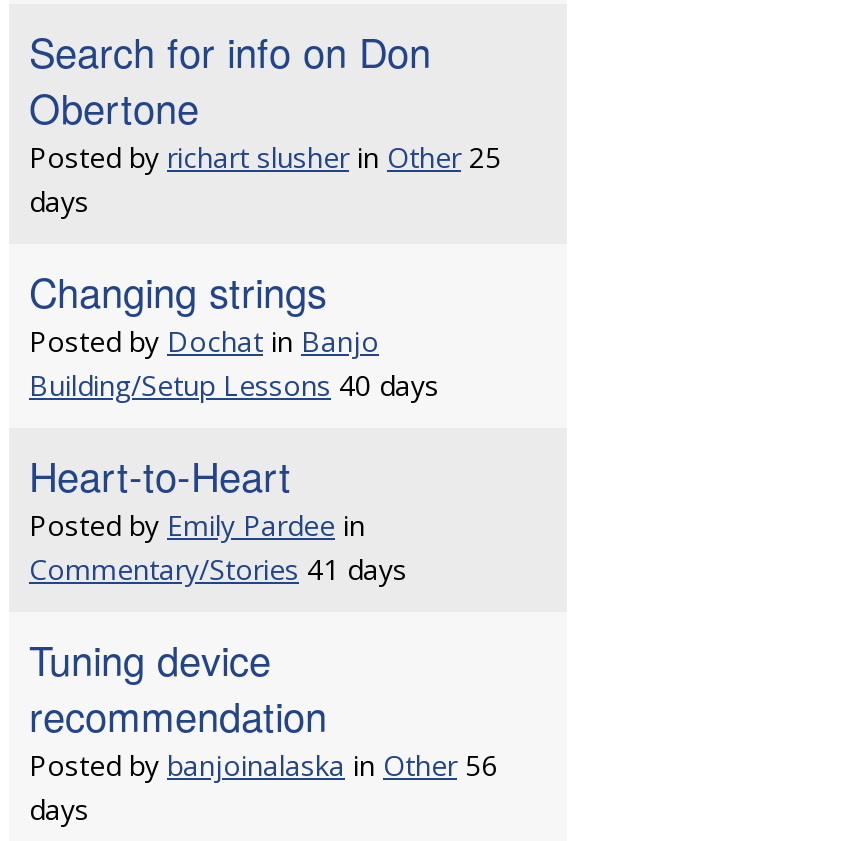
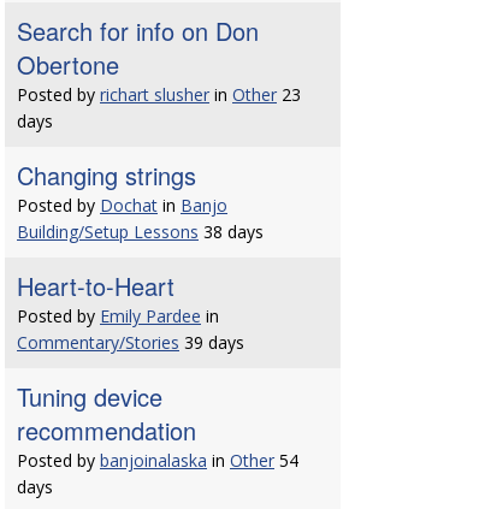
[29,138,501,176] Posted by richart slusher in Other 25 -> [17,83,301,106] Posted by richart slusher in Other 23
[29,366,439,404] Building/Setup Lessons 40 days -> [17,220,264,243] Building/Setup Lessons 38 days
[29,550,407,588] Commentary/Stories 41 days -> [17,331,244,354] Commentary/Stories 39 days
[29,746,497,784] Posted by banjoinalaska in Other 56 -> [17,449,298,472] Posted by banjoinalaska in Other 54

